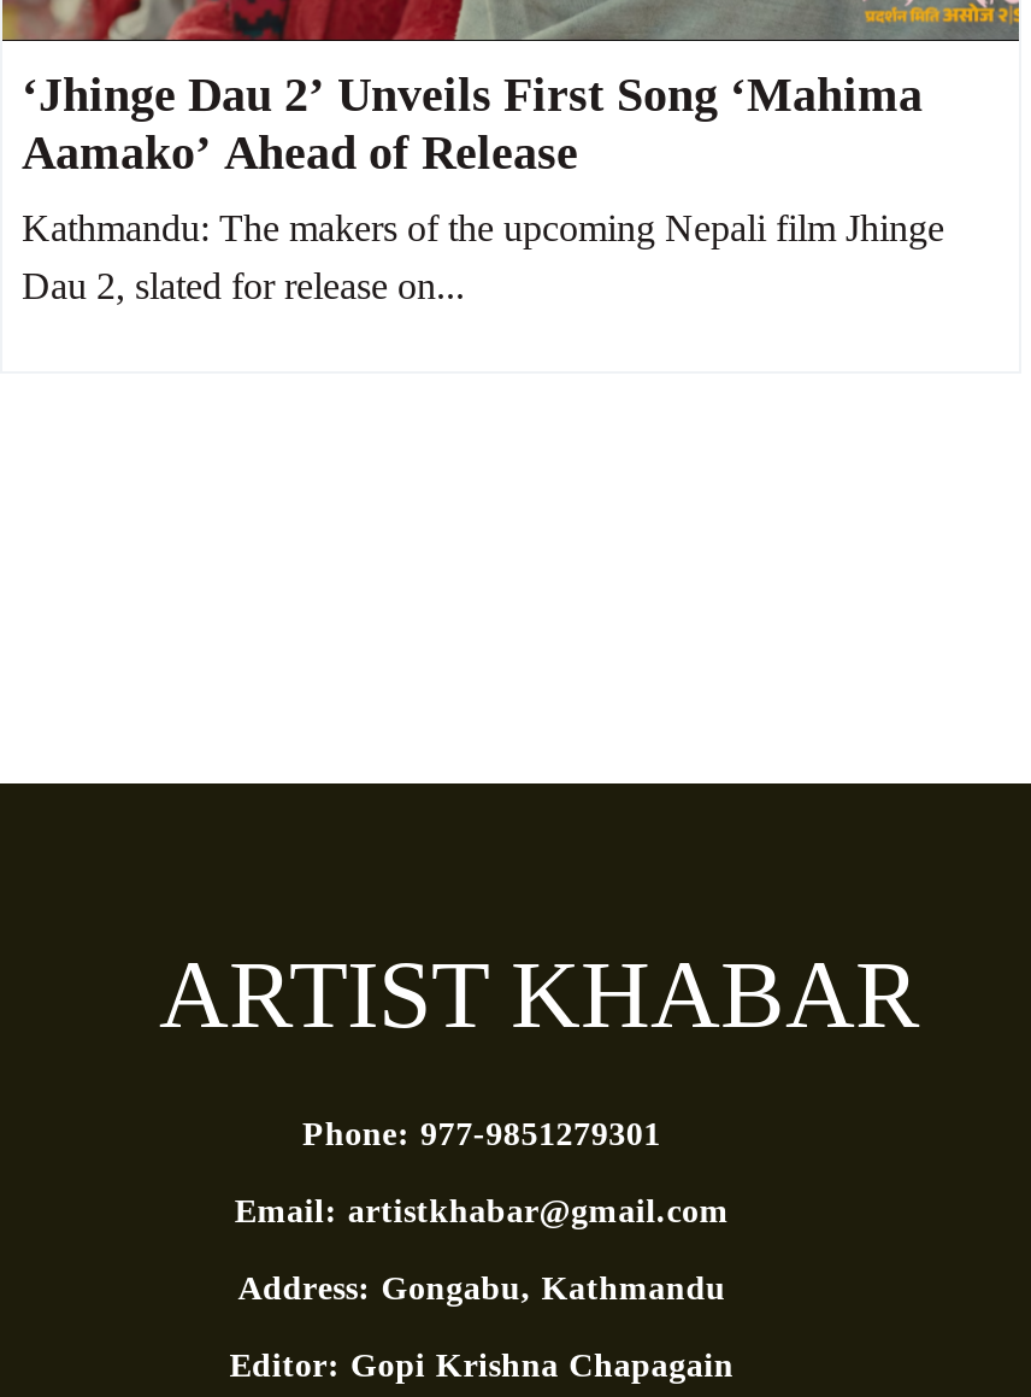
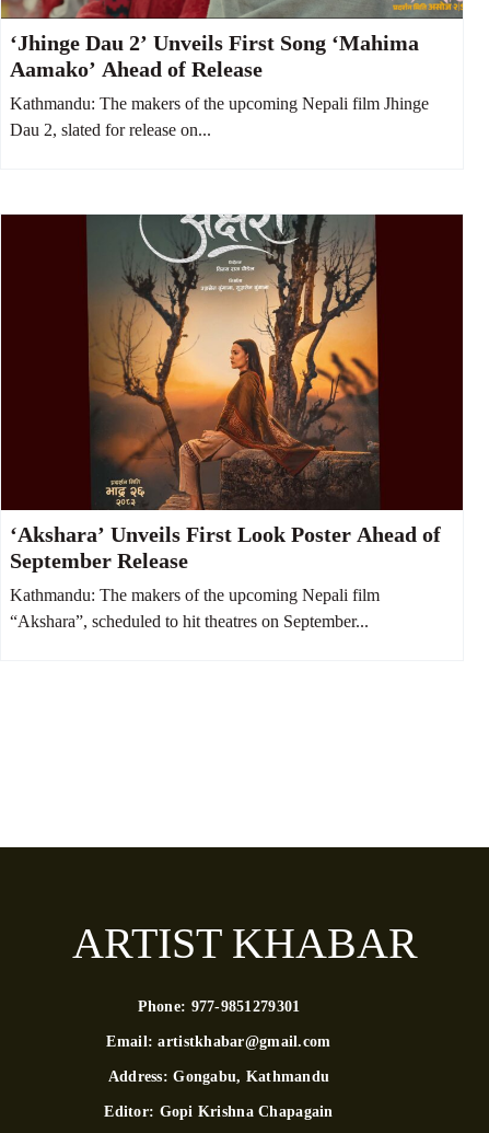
none -> [3,213,464,631] [image] | ‘Akshara’ Unveils First Look Poster Ahead of | September Release | Kathmandu: The makers of the upcoming Nepali film | “Akshara”, scheduled to hit theatres on September...

